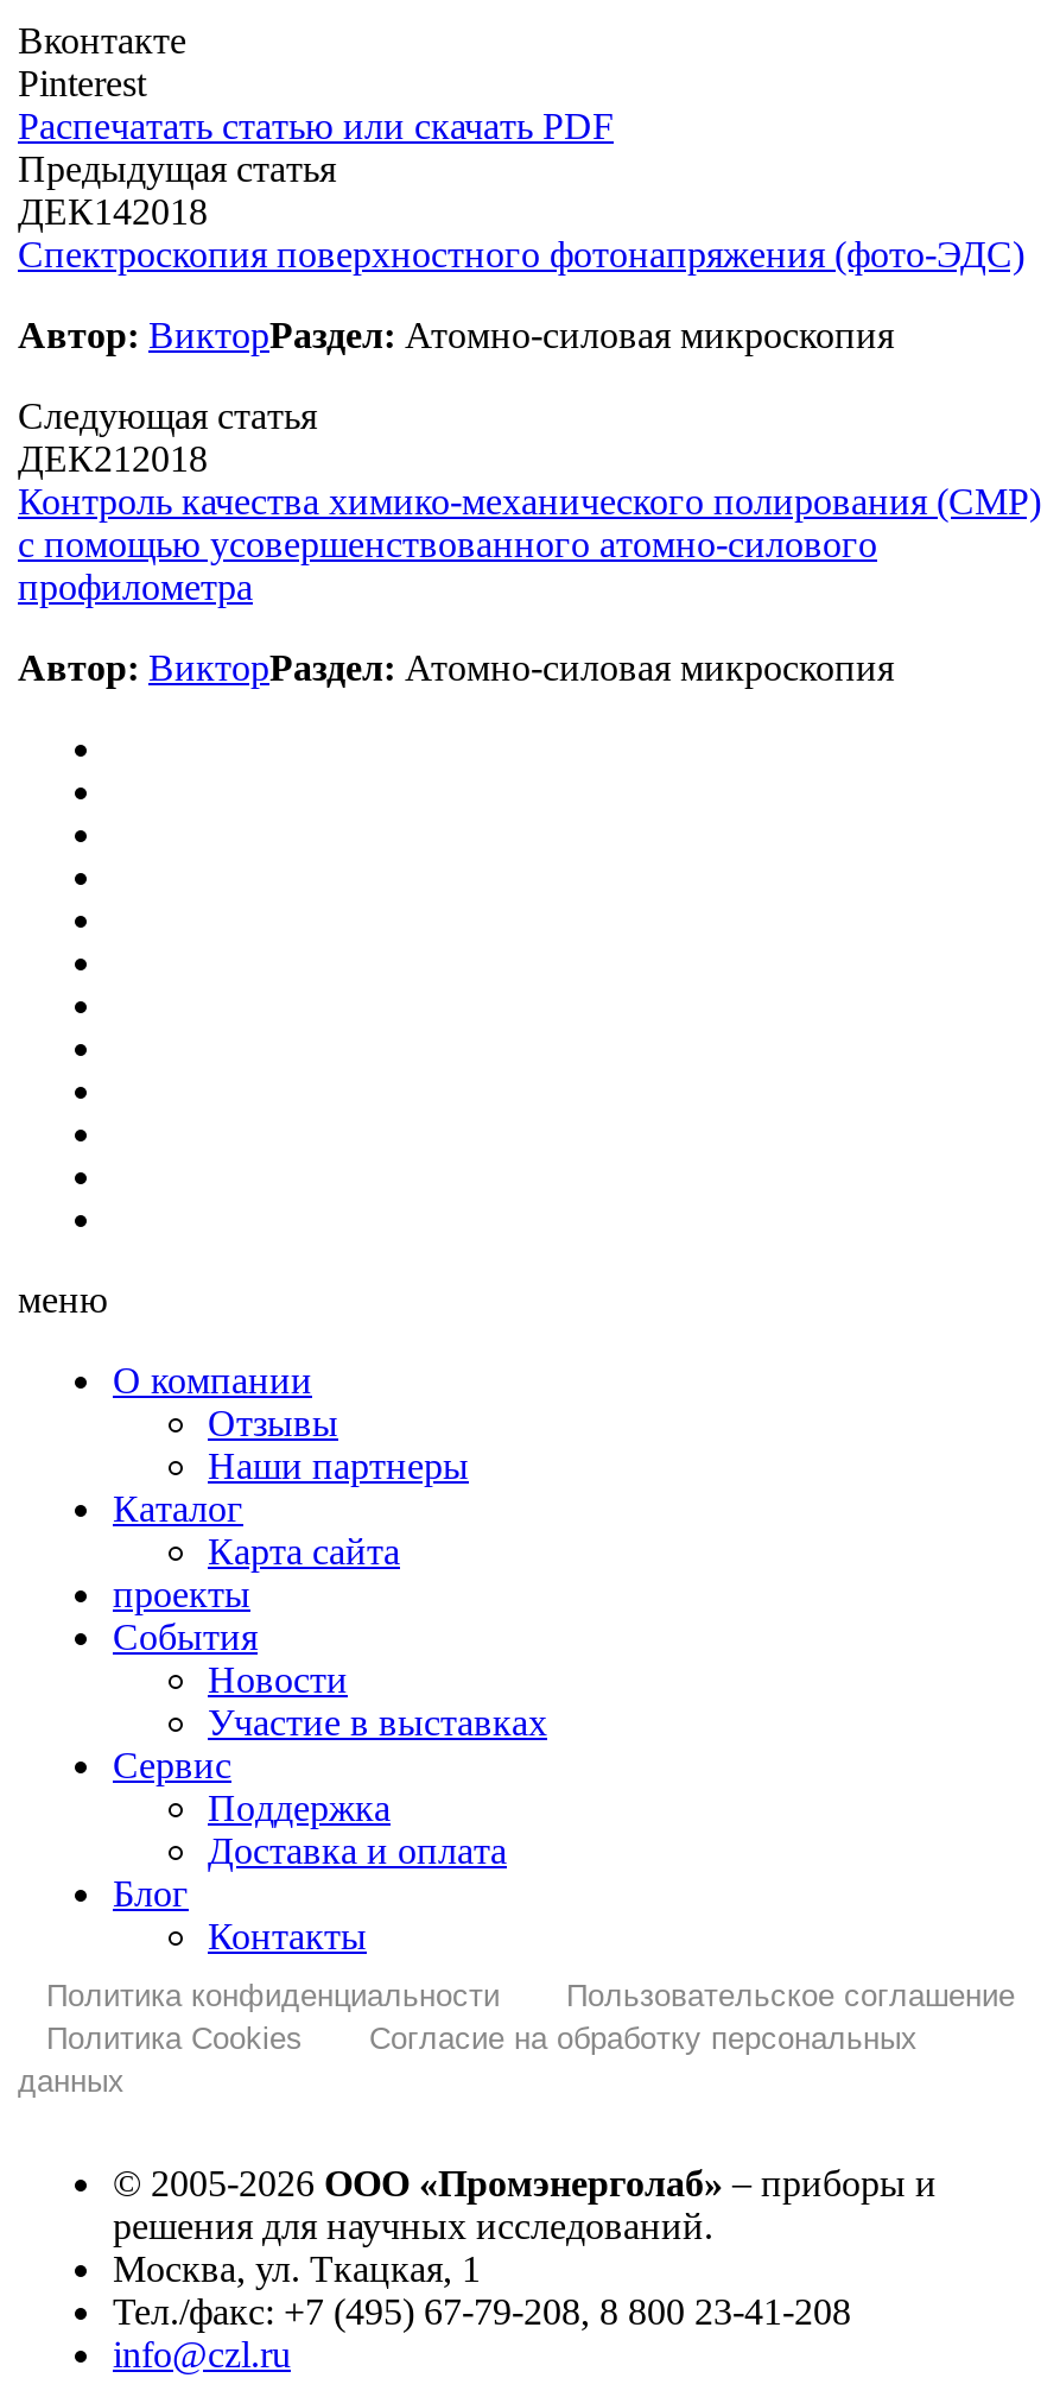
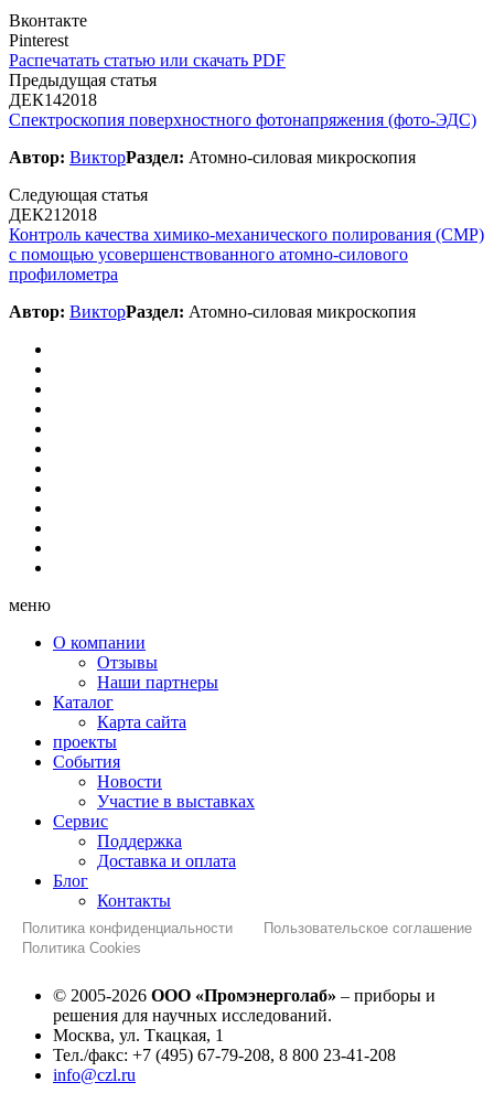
[18,2020,918,2098] Согласие на обработку персональных | данных -> none

